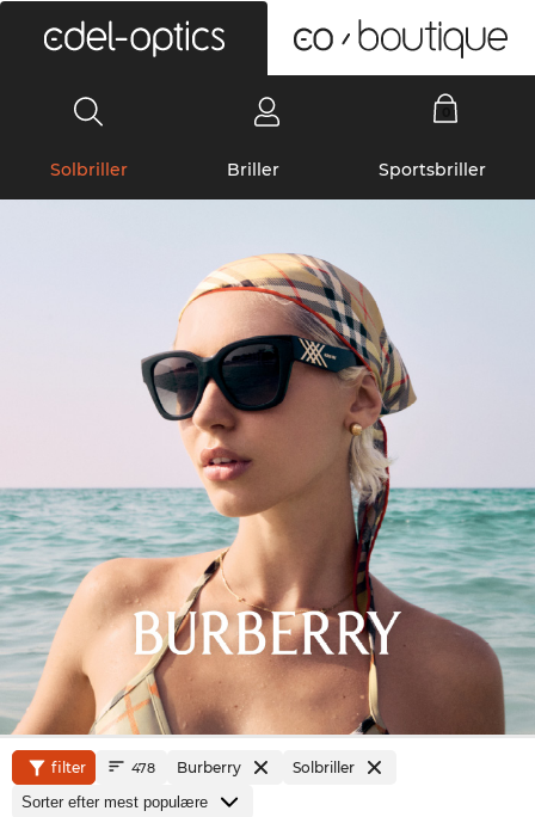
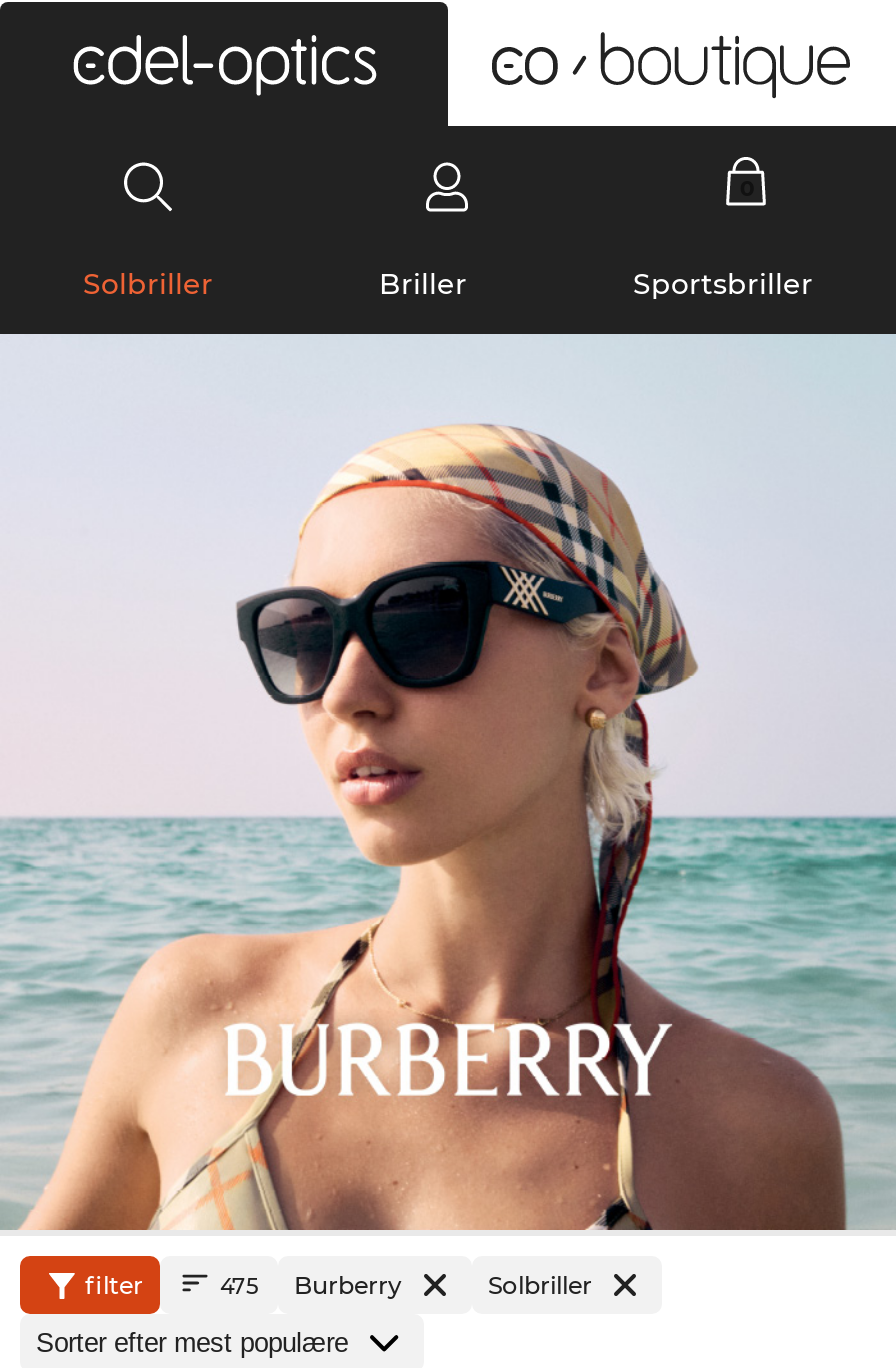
[131,758,241,776] 478 Burberry -> [220,1270,402,1300] 475 Burberry

